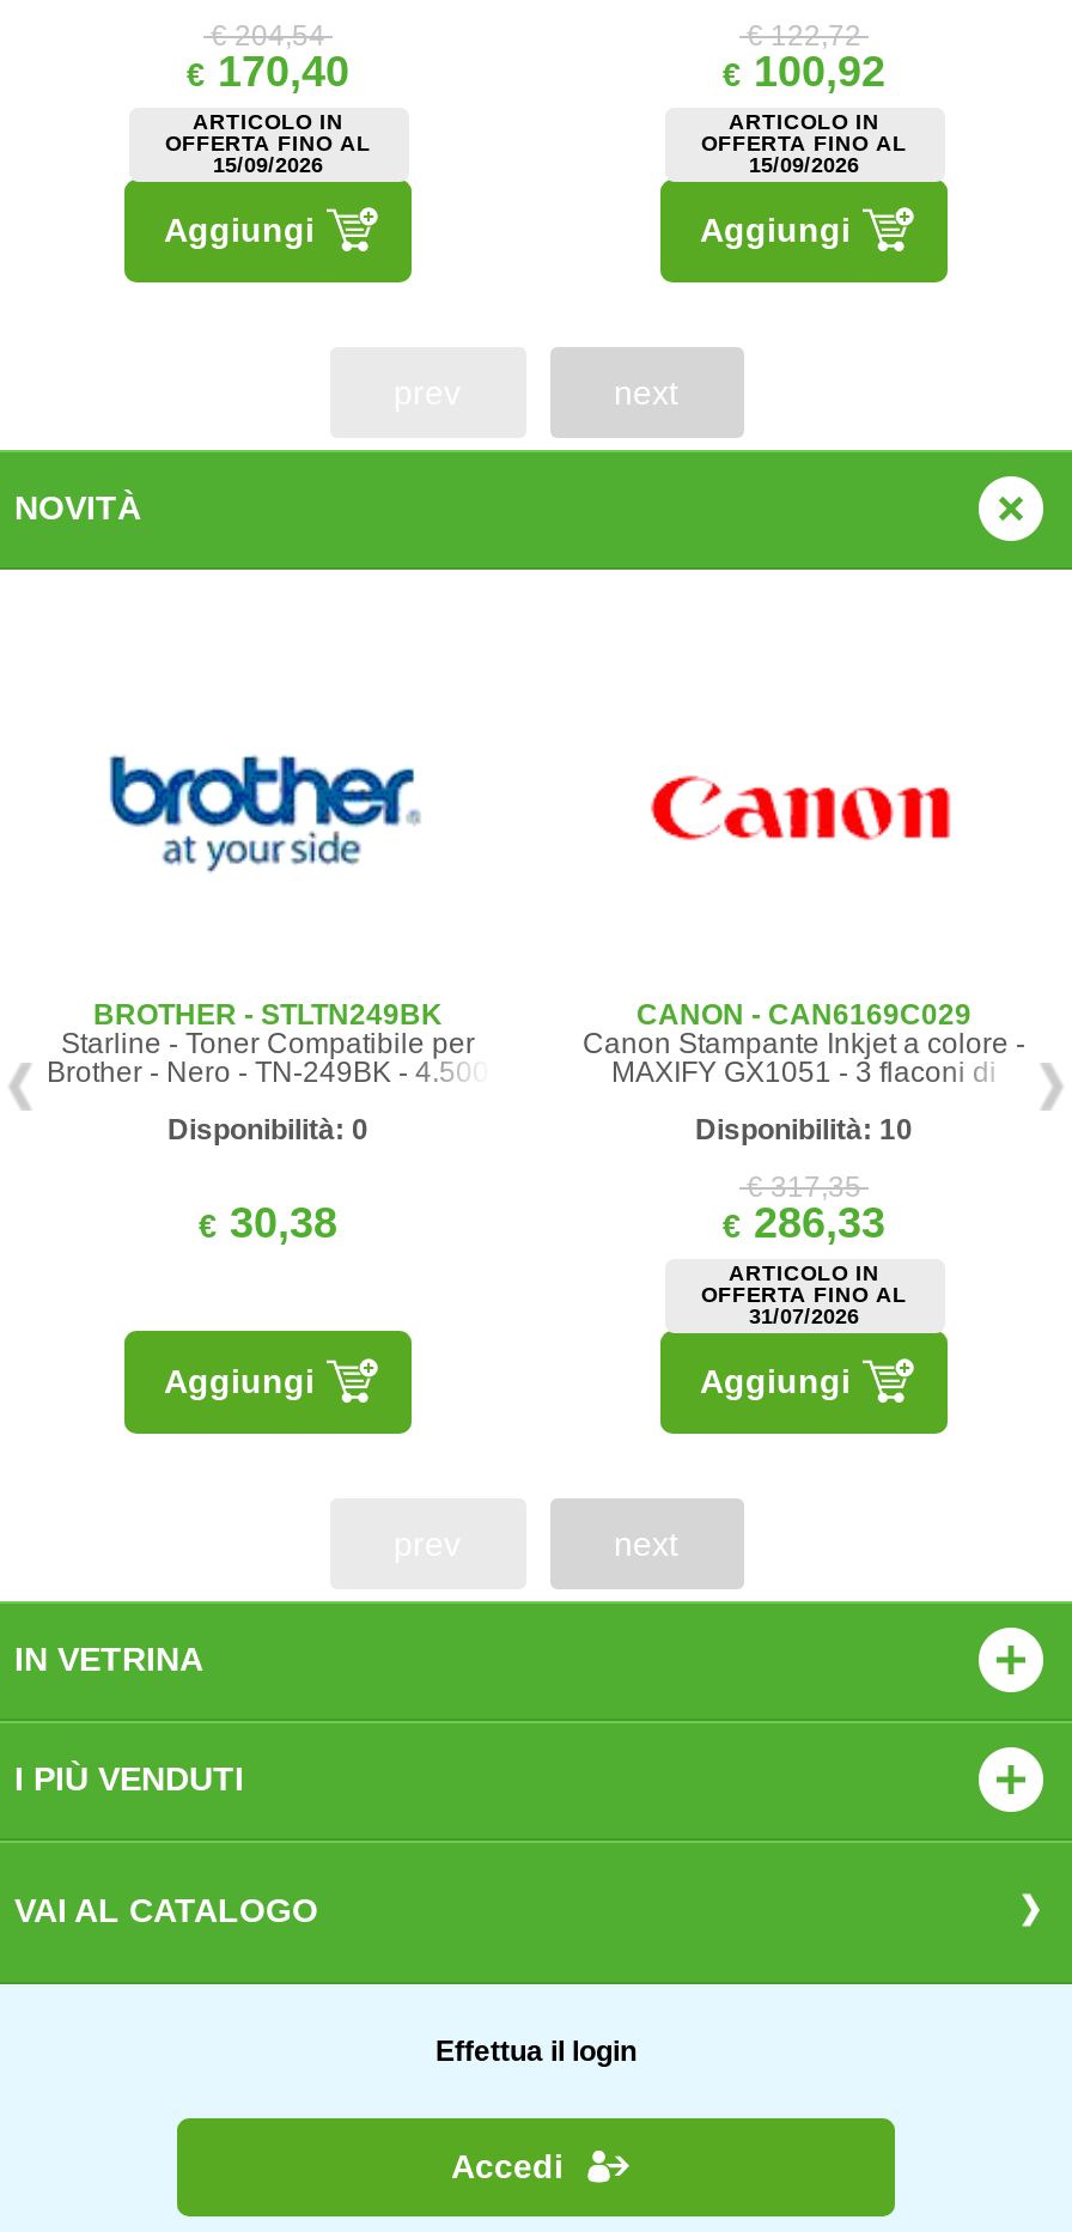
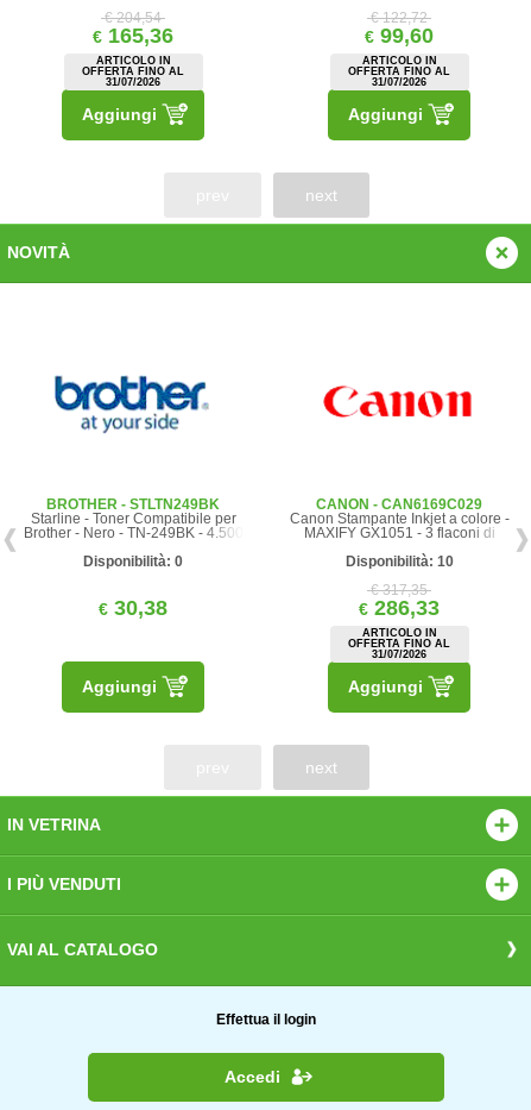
[187,49,349,97] €170,40 -> [93,24,173,48] €165,36
[723,49,885,97] €100,92 -> [365,24,434,48] €99,60
[213,154,323,178] 15/09/2026 -> [106,77,160,89] 31/07/2026
[749,154,859,178] 15/09/2026 -> [372,77,426,89] 31/07/2026

